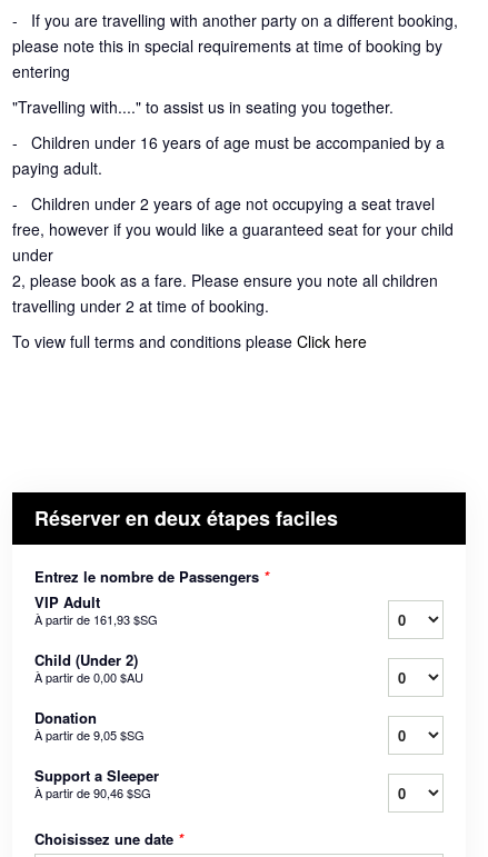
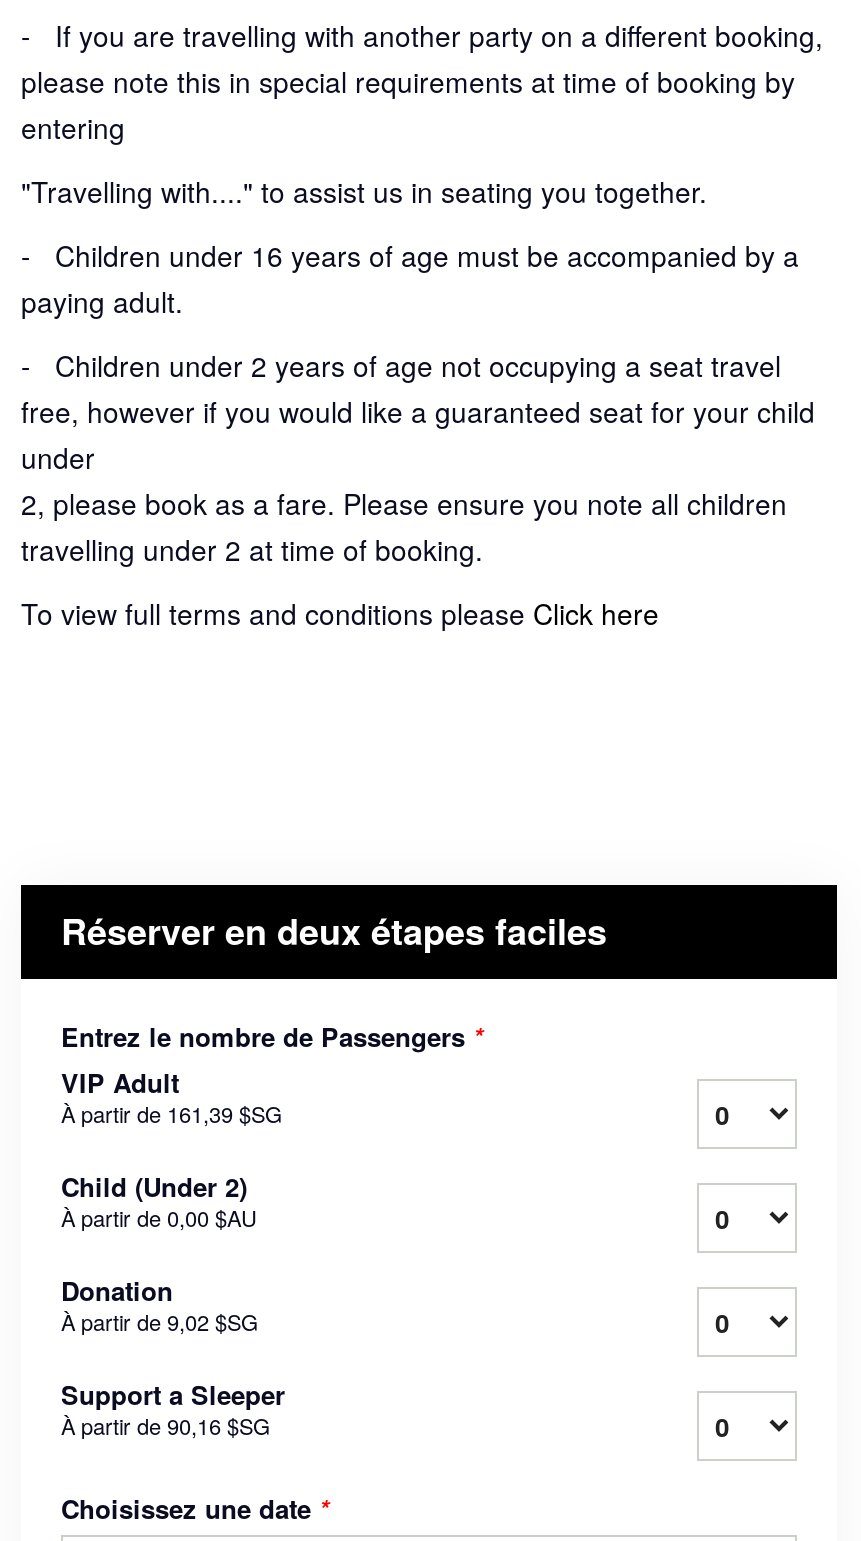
[34,610,158,628] À partir de 161,93 $SG -> [61,1097,283,1129] À partir de 161,39 $SG
[34,726,145,744] À partir de 9,05 $SG -> [61,1305,259,1337] À partir de 9,02 $SG
[34,784,151,801] À partir de 90,46 $SG -> [61,1409,271,1441] À partir de 90,16 $SG

